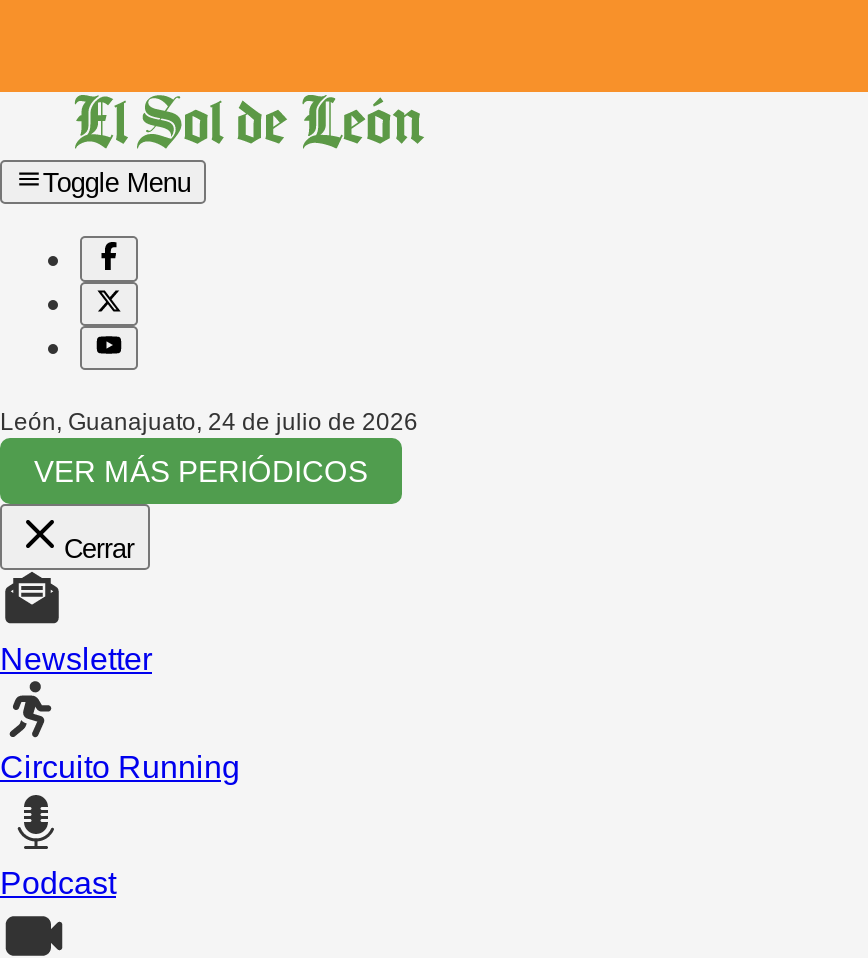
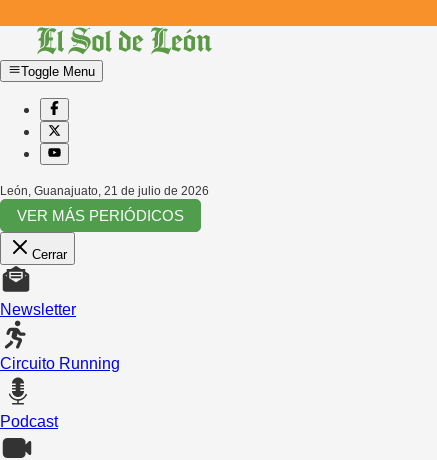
[0,409,418,437] León, Guanajuato, 24 de julio de 2026 -> [0,184,209,198] León, Guanajuato, 21 de julio de 2026

